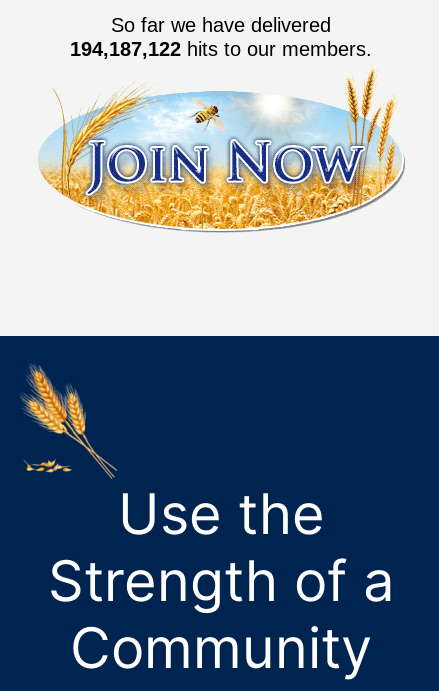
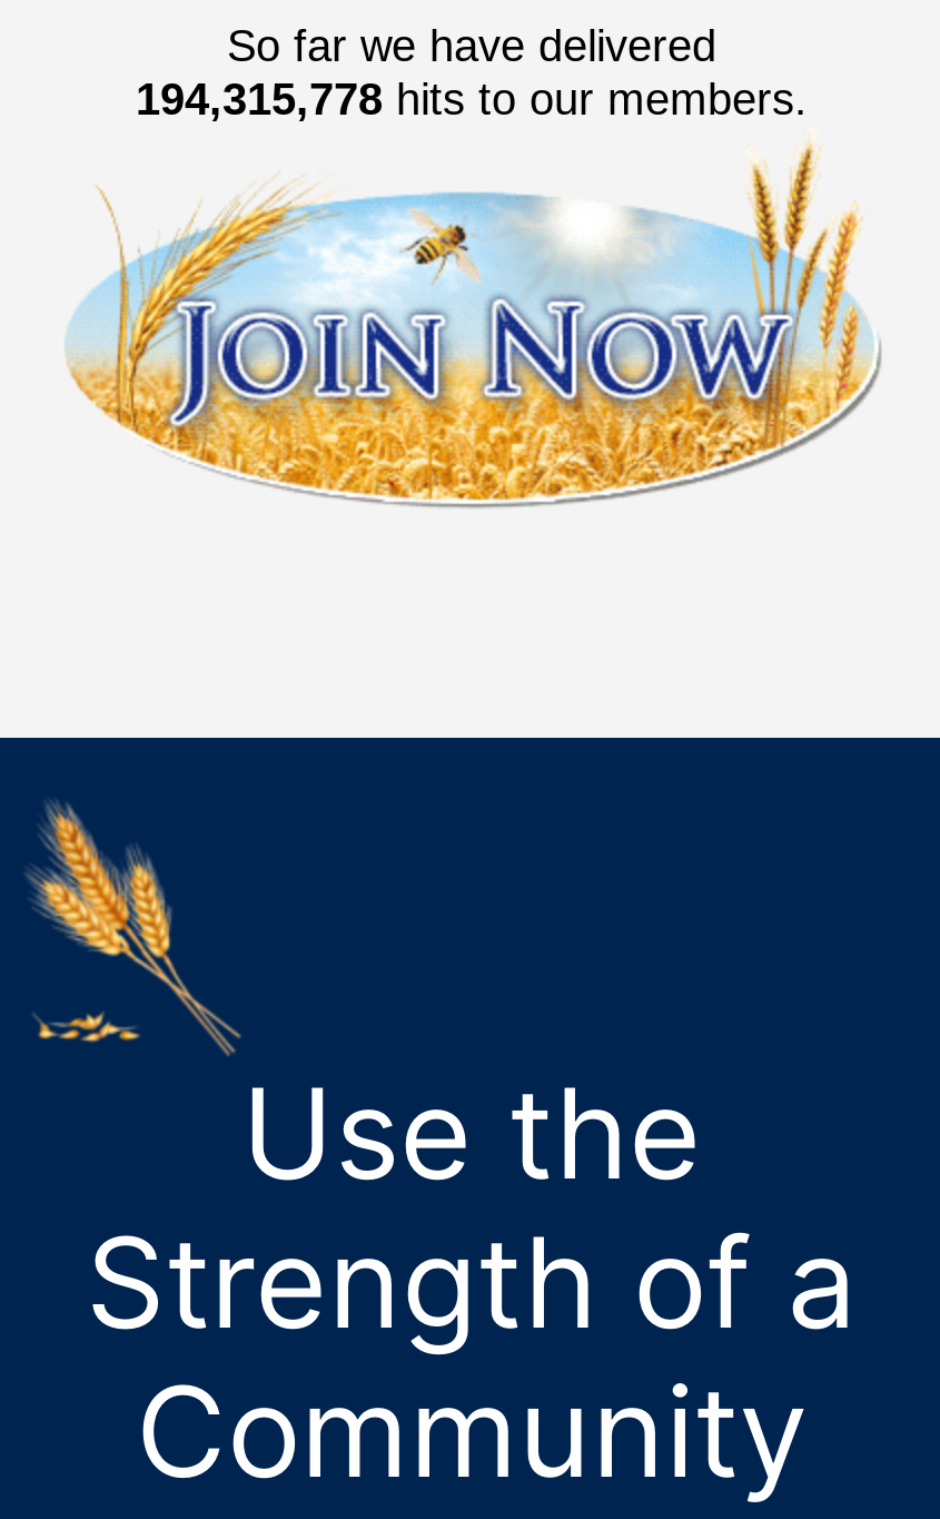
[70,38,372,60] 194,187,122 hits to our members. -> [136,75,808,124] 194,315,778 hits to our members.

